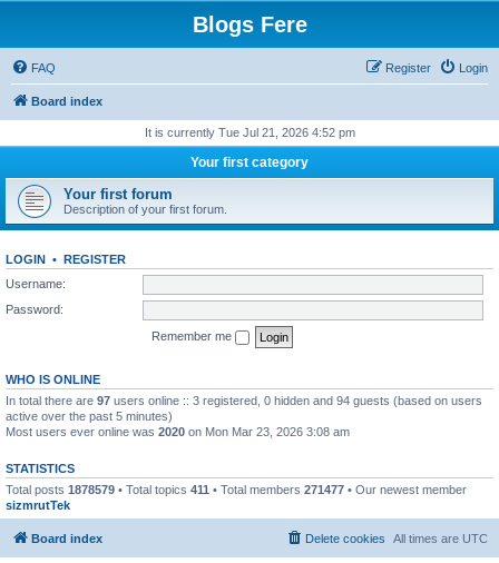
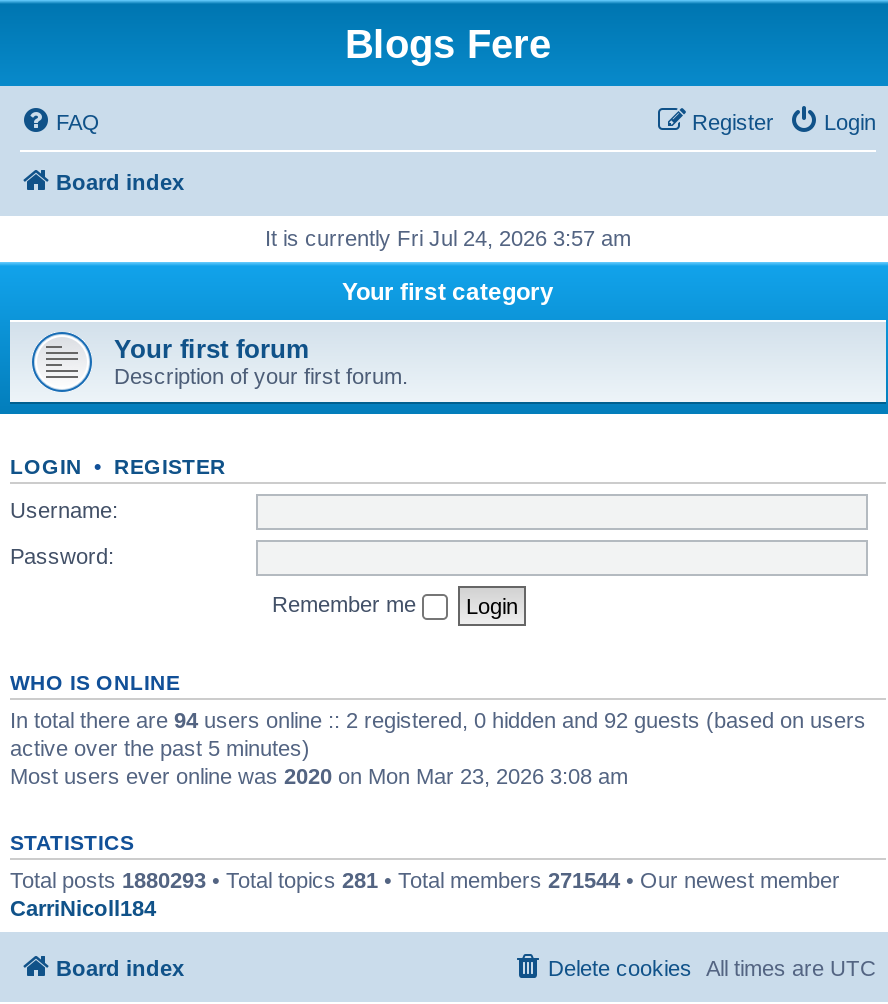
[144,126,355,139] It is currently Tue Jul 21, 2026 4:52 pm -> [265,226,631,250] It is currently Fri Jul 24, 2026 3:57 am
[6,393,482,407] In total there are 97 users online :: 3 registered, 0 hidden and 94 guests (based on users -> [10,707,866,731] In total there are 94 users online :: 2 registered, 0 hidden and 92 guests (based on users
[6,482,467,511] Total posts 1878579 • Total topics 411 • Total members 271477 • Our newest member | sizmrutTek -> [10,867,840,919] Total posts 1880293 • Total topics 281 • Total members 271544 • Our newest member | CarriNicoll184

